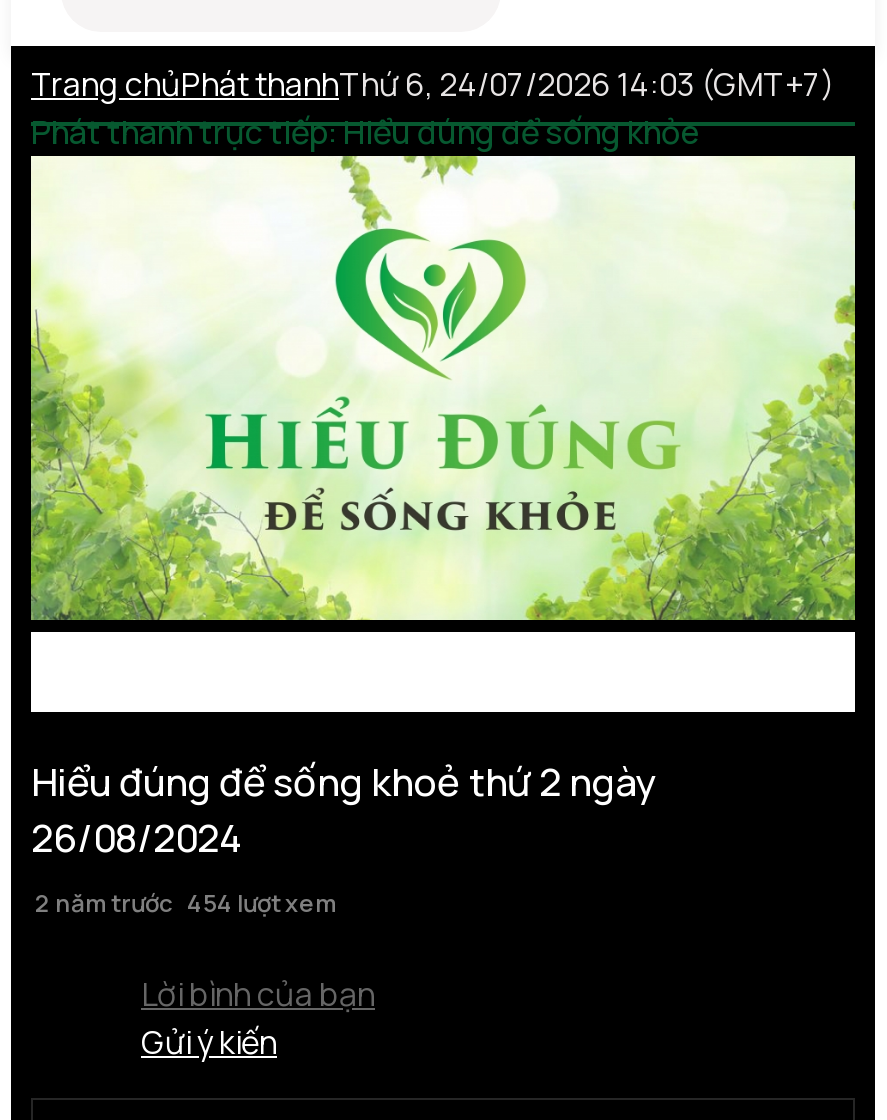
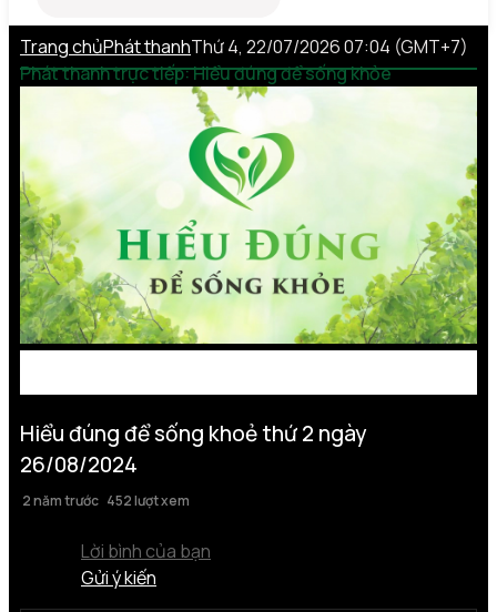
[31,62,835,106] Trang chủPhát thanh Thứ 6, 24/07/2026 14:03 (GMT+7) -> [20,34,468,59] Trang chủPhát thanh Thứ 4, 22/07/2026 07:04 (GMT+7)
[31,885,337,919] 2 năm trước 454 lượt xem -> [20,491,190,510] 2 năm trước 452 lượt xem

